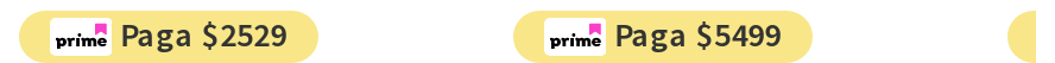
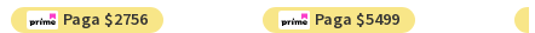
[121,13,287,56] Paga $2529 -> [63,8,147,29] Paga $2756

